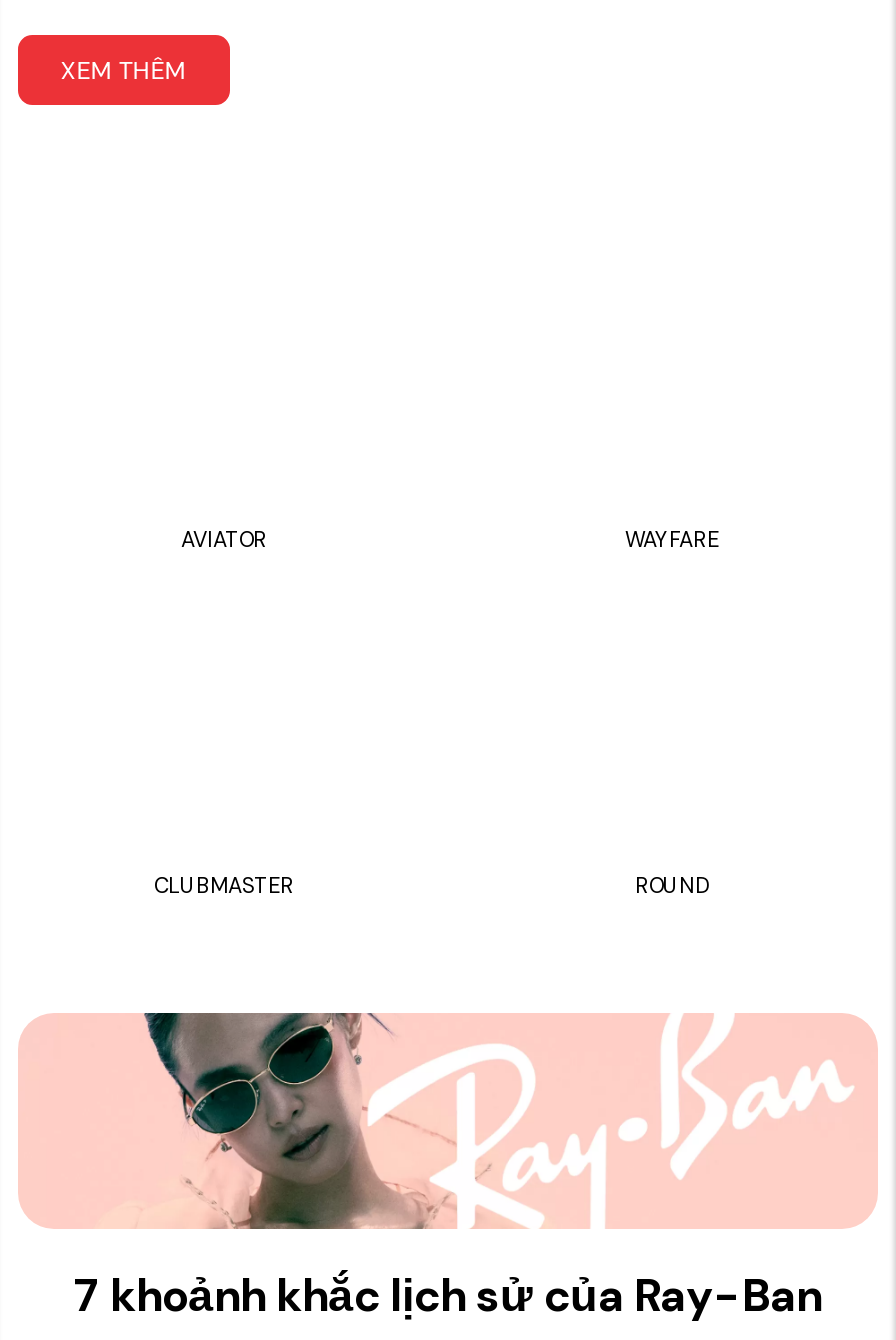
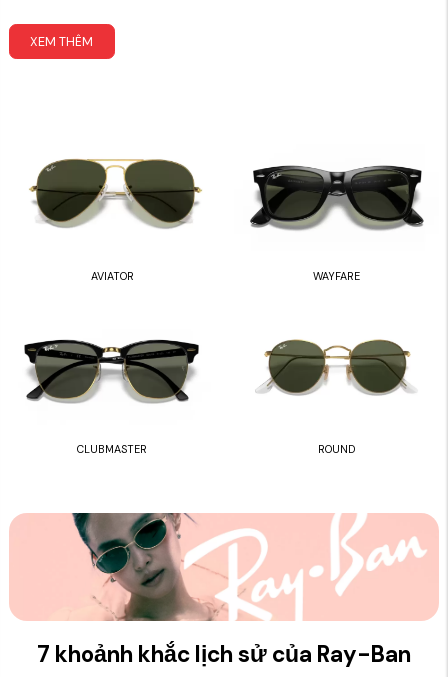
none -> [29,158,202,229] [image]
none -> [249,165,424,231] [image]
none -> [23,339,200,404] [image]
none -> [258,339,414,396] [image]

